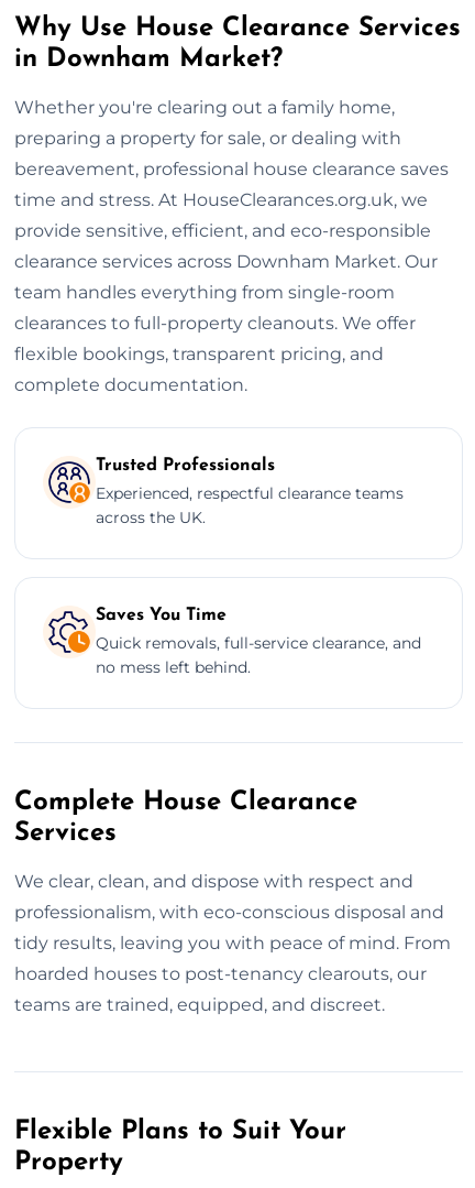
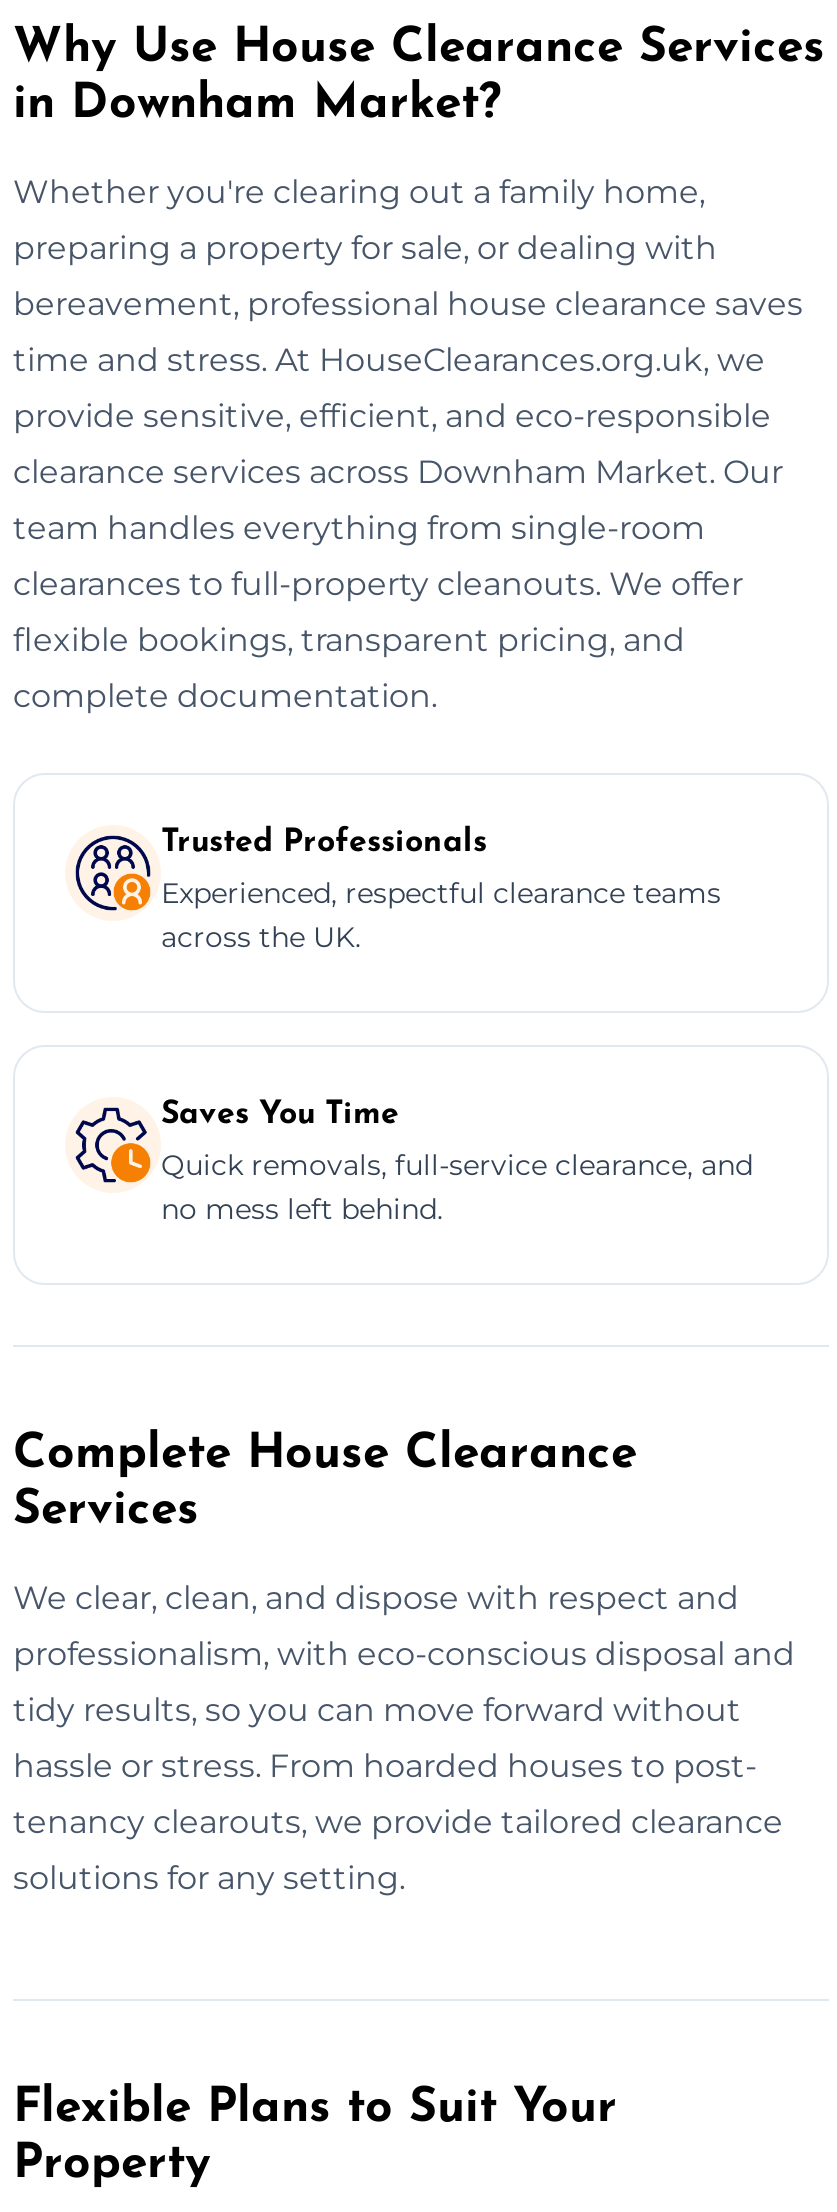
[14,932,451,1015] tidy results, leaving you with peace of mind. From | hoarded houses to post-tenancy clearouts, our | teams are trained, equipped, and discreet. -> [13,1690,783,1896] tidy results, so you can move forward without | hassle or stress. From hoarded houses to post- | tenancy clearouts, we provide tailored clearance | solutions for any setting.

